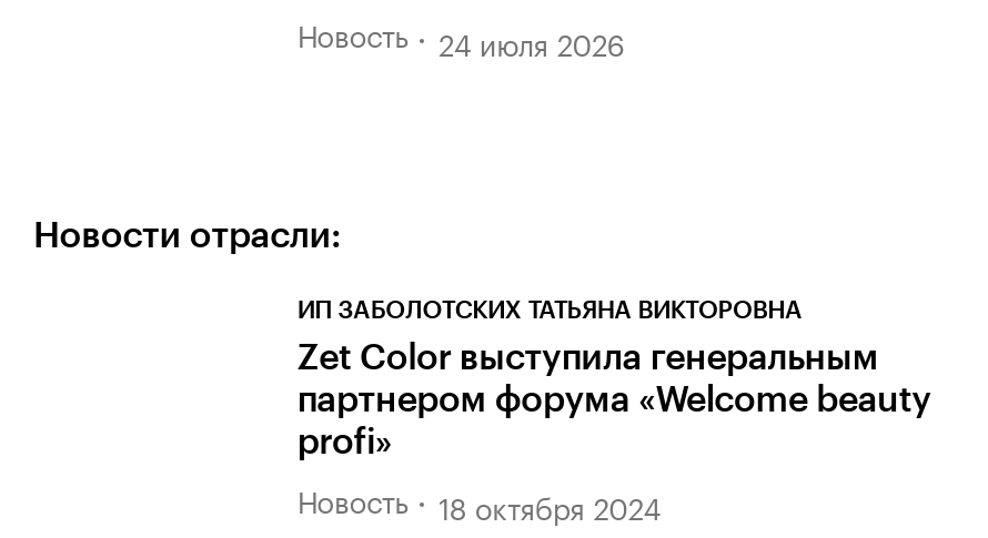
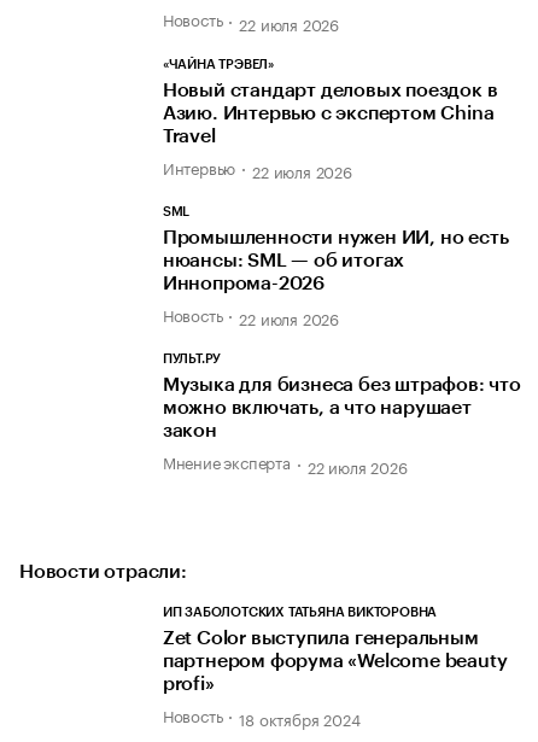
[438,18,624,63] 24 июля 2026 -> [163,11,521,478] 22 июля 2026 | «ЧАЙНА ТРЭВЕЛ» | Новый стандарт деловых поездок в | Азию. Интервью с экспертом China | Travel | Интервью | 22 июля 2026 | SML | Промышленности нужен ИИ, но есть | нюансы: SML — об итогах | Иннопрома-2026 | Новость | 22 июля 2026 | ПУЛЬТ.РУ | Музыка для бизнеса без штрафов: что | можно включать, а что нарушает | закон | Мнение эксперта | 22 июля 2026

